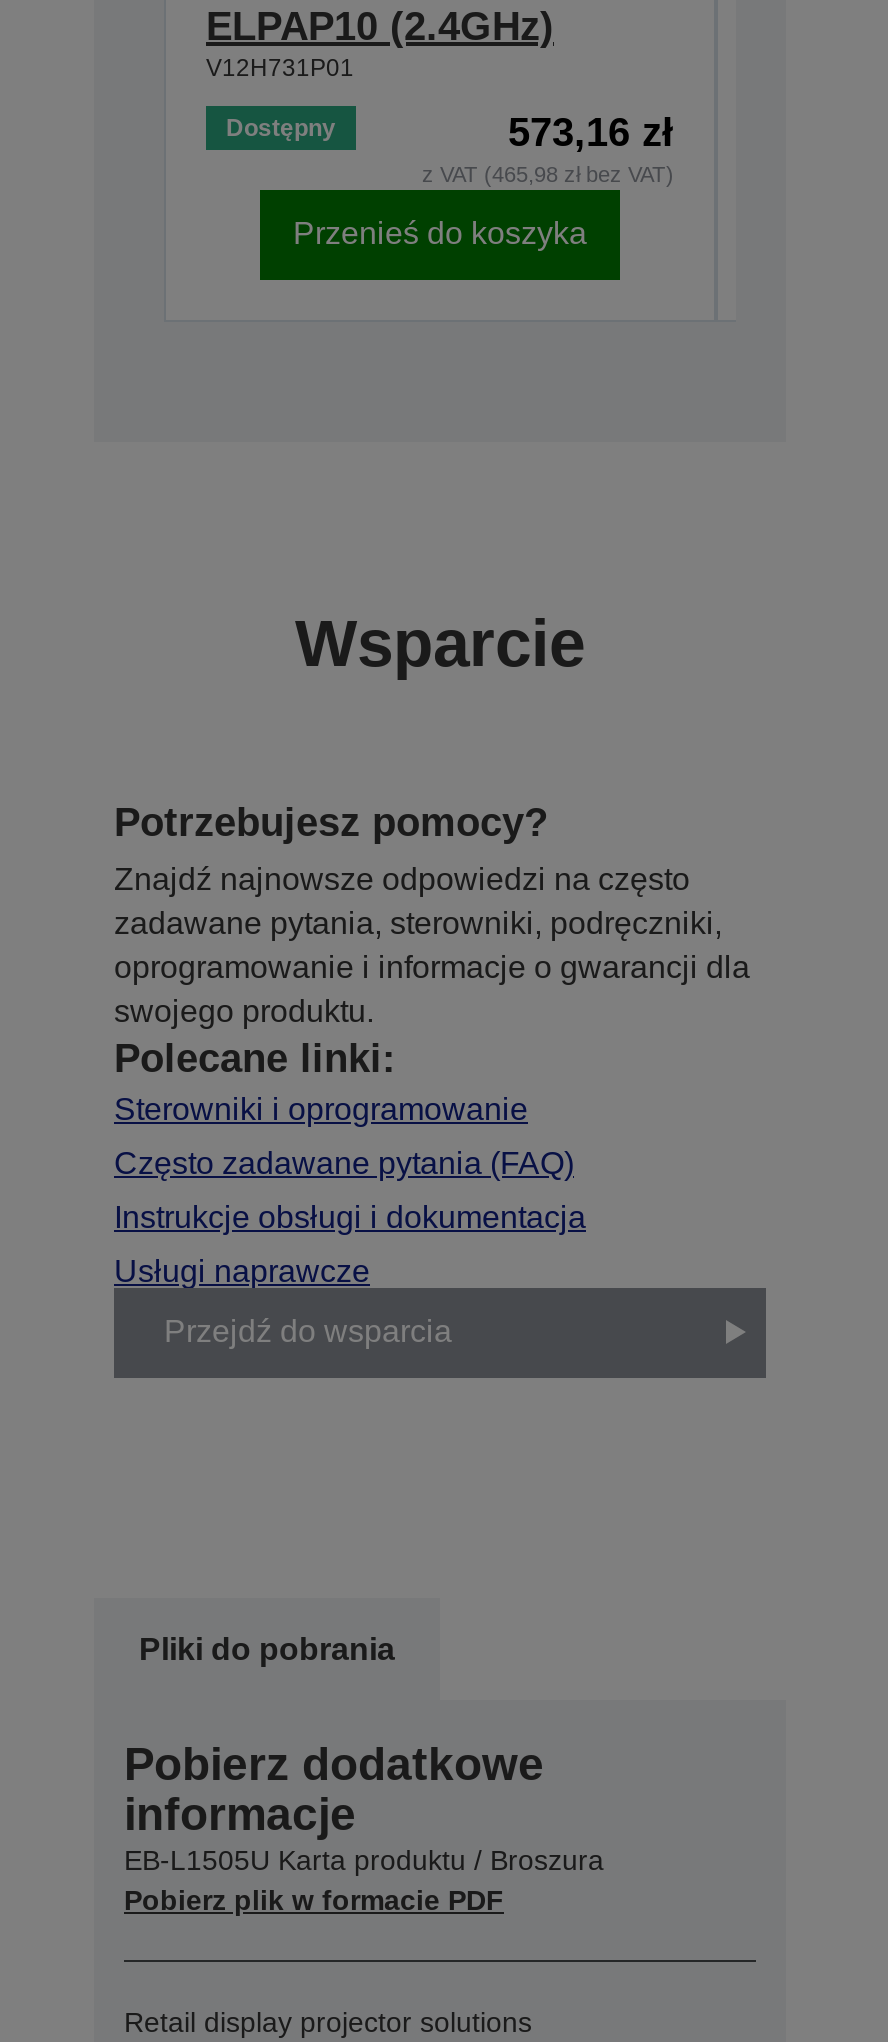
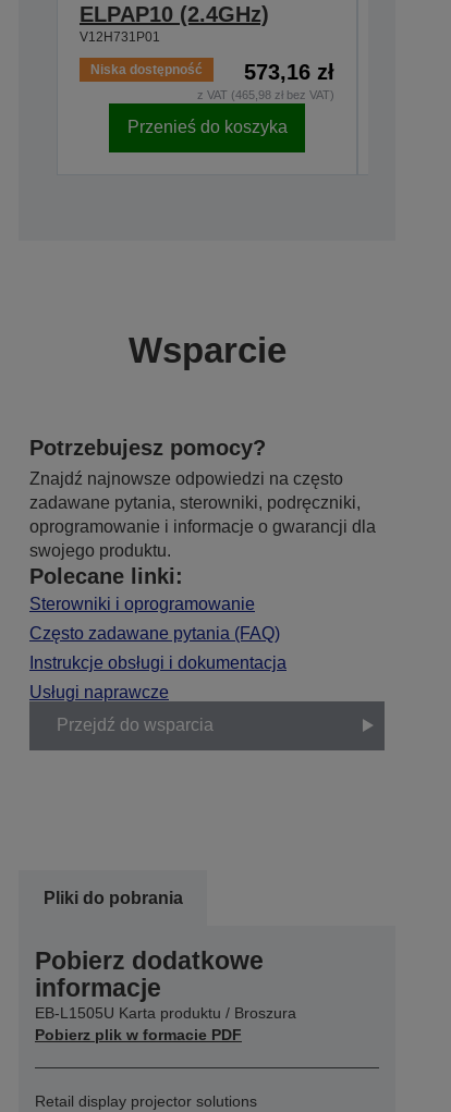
[226,114,336,142] Dostępny -> [90,62,203,77] Niska dostępność

